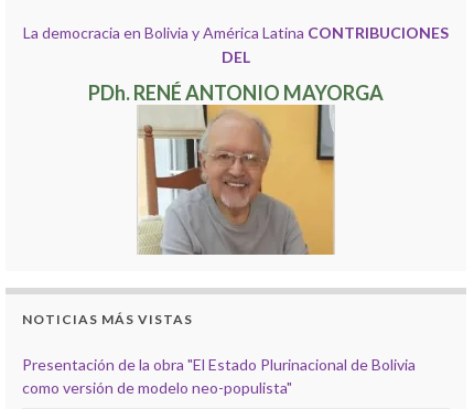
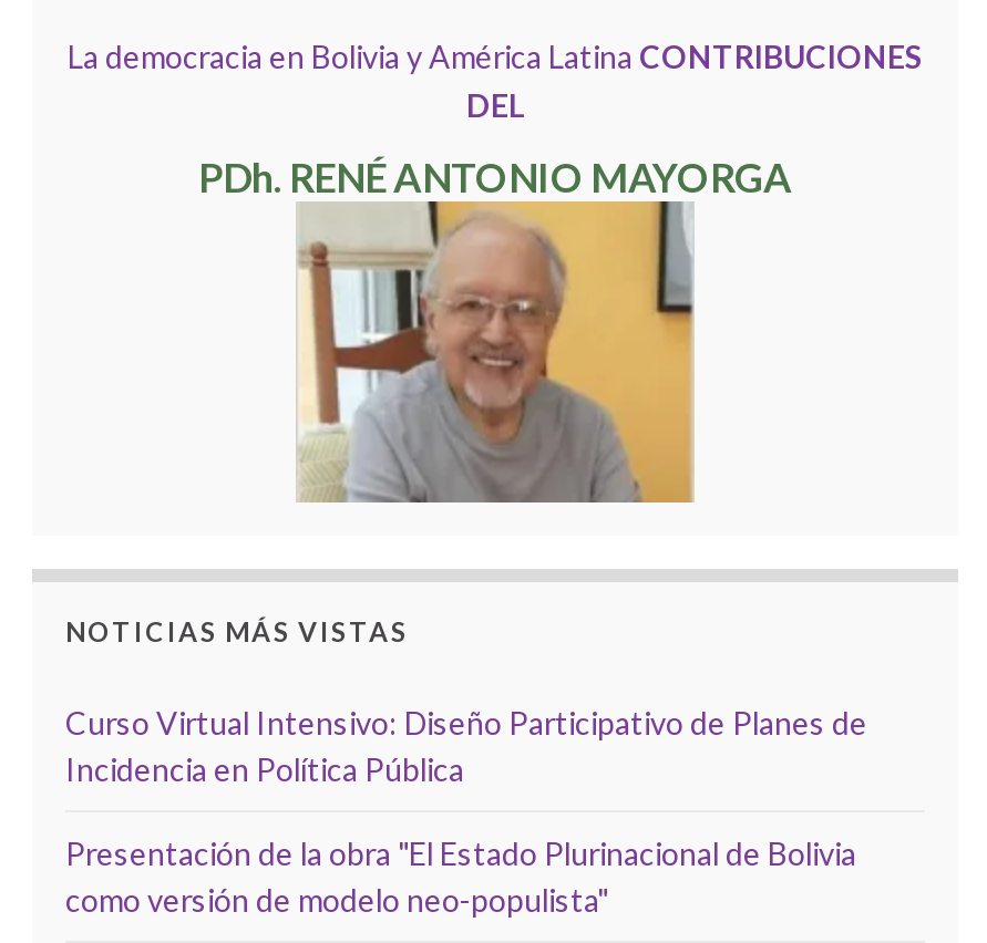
none -> [65,704,867,788] Curso Virtual Intensivo: Diseño Participativo de Planes de | Incidencia en Política Pública

